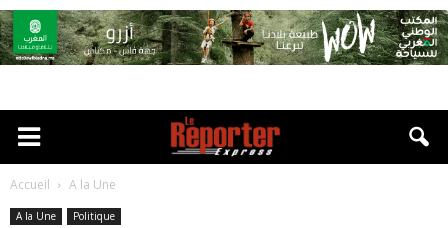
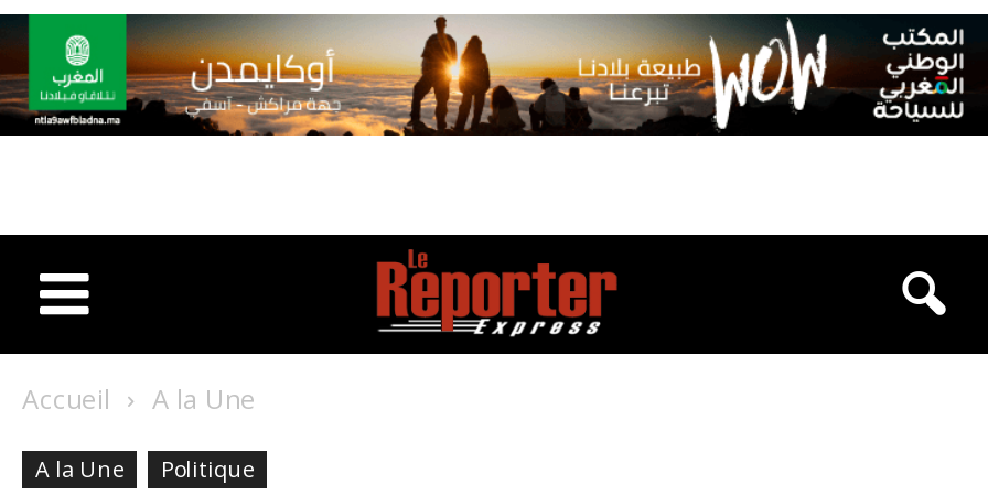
[3,9,445,66] [image] -> [7,12,981,138] [image]

